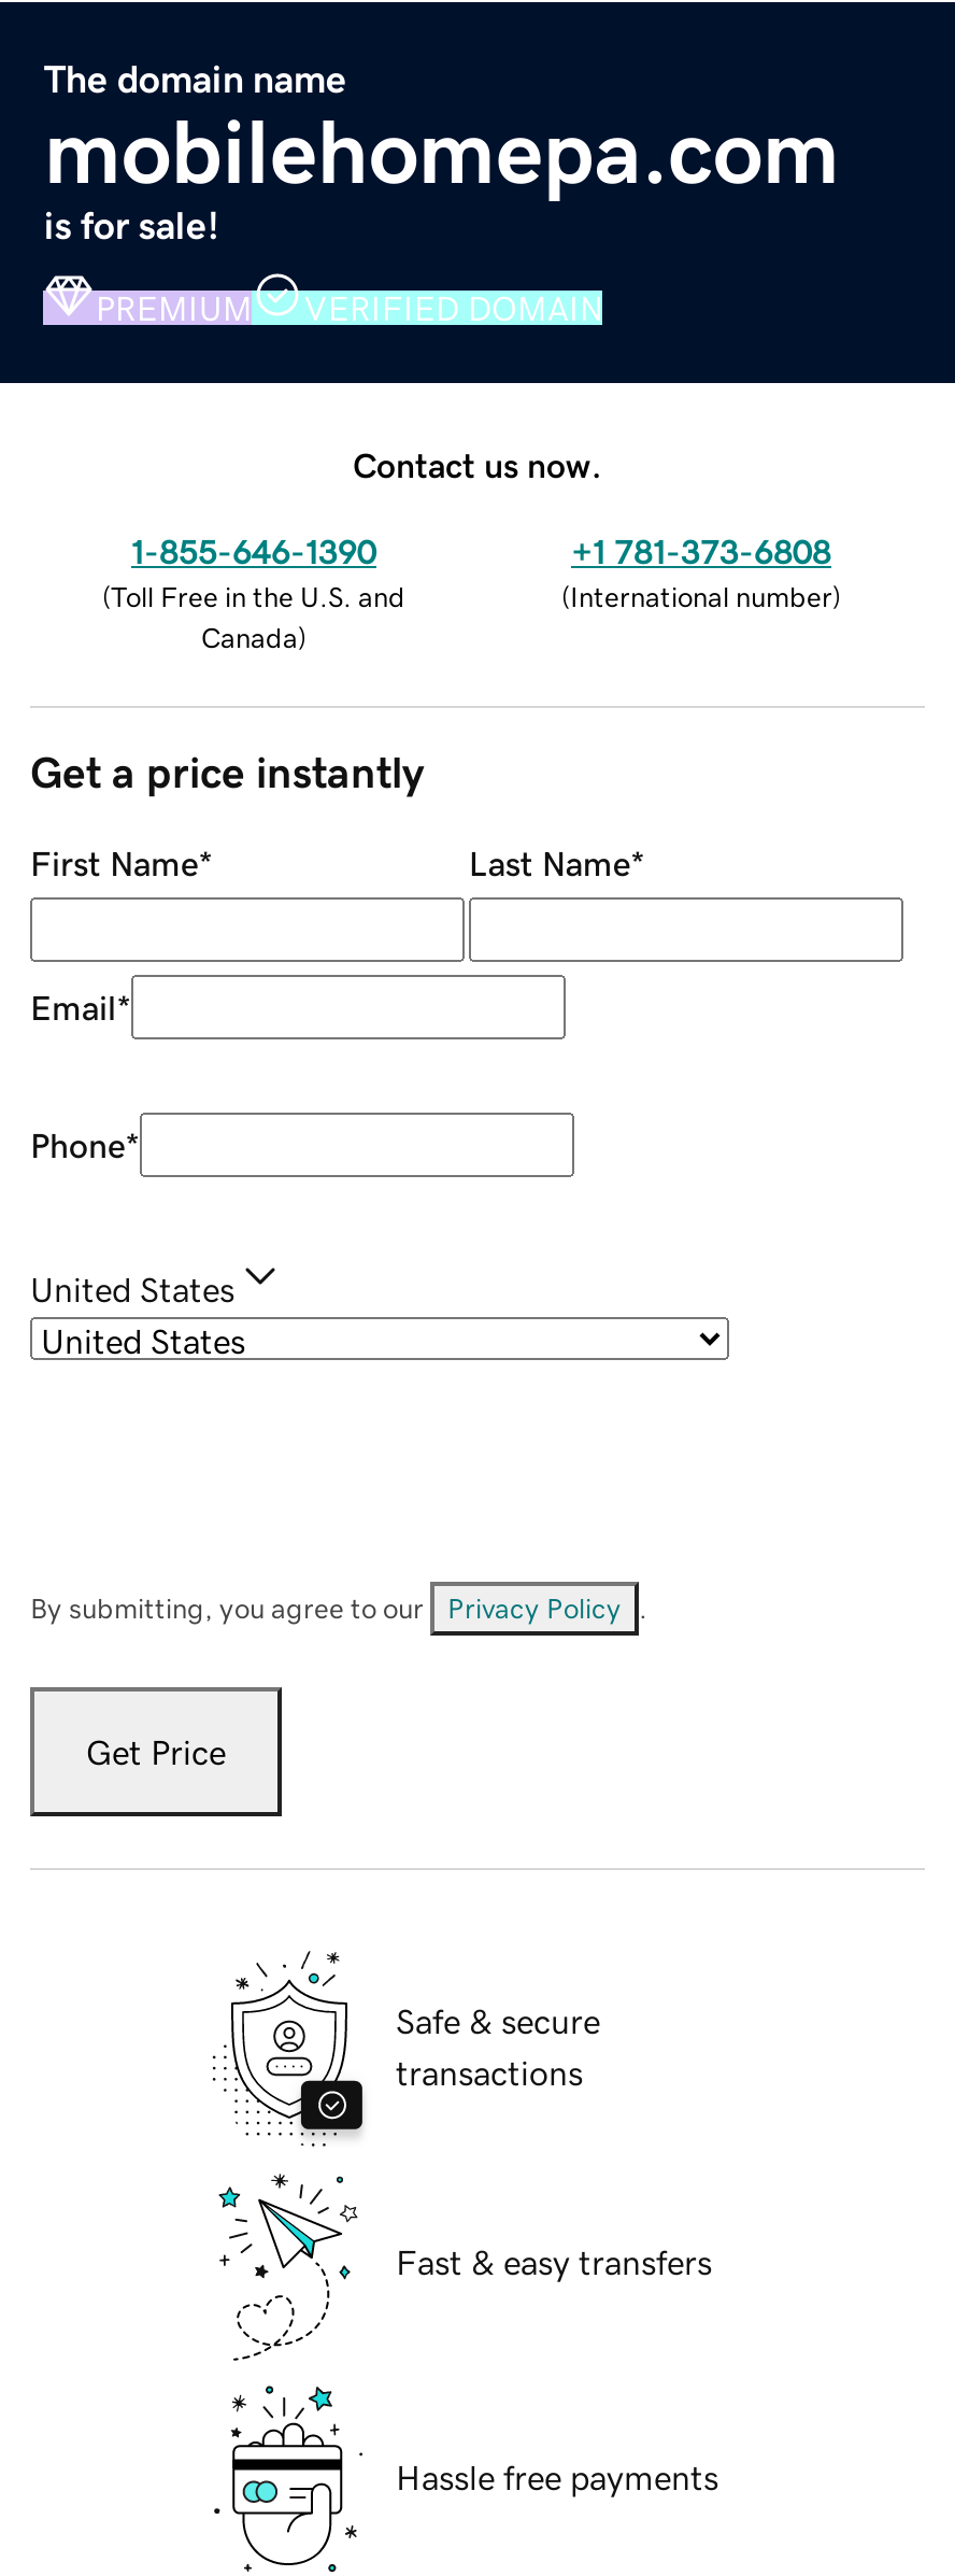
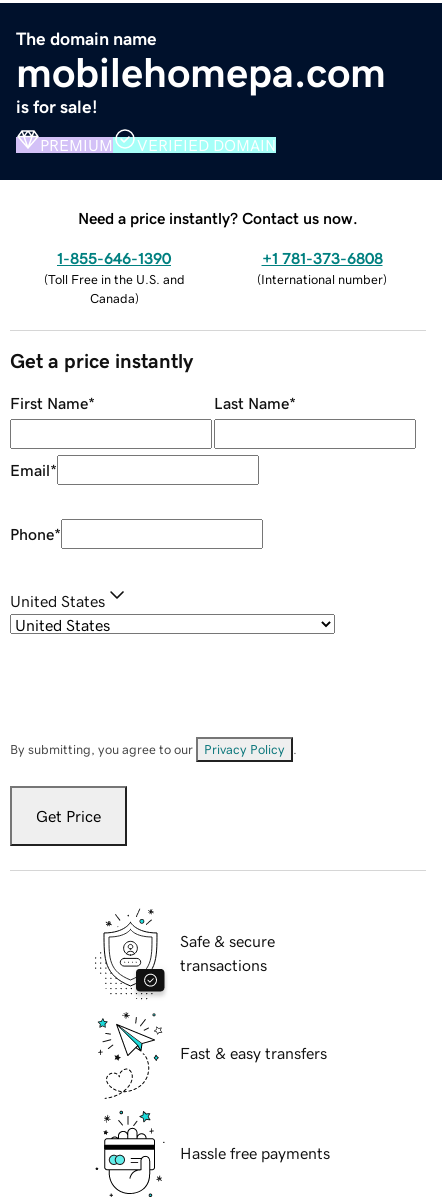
[353,447,602,481] Contact us now. -> [78,210,358,226] Need a price instantly? Contact us now.

